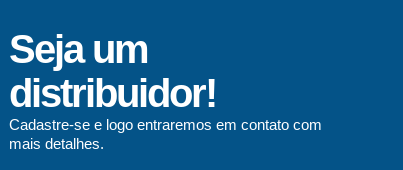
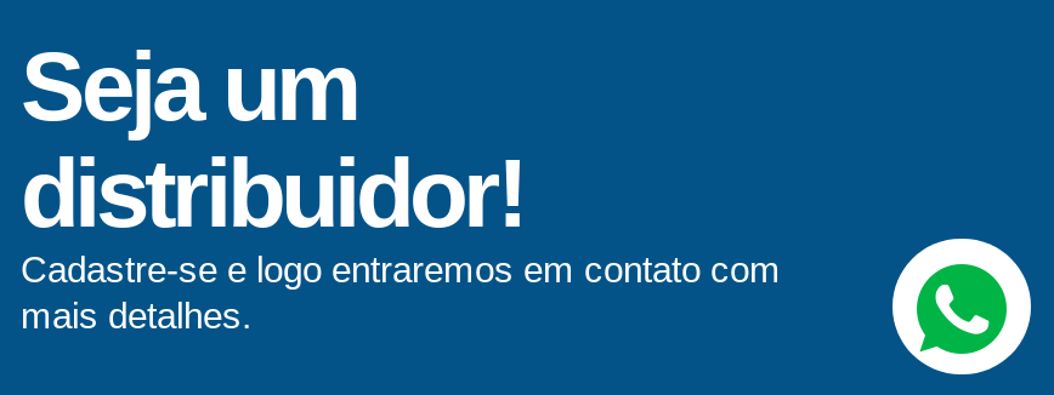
none -> [890,235,1033,378] [image]

